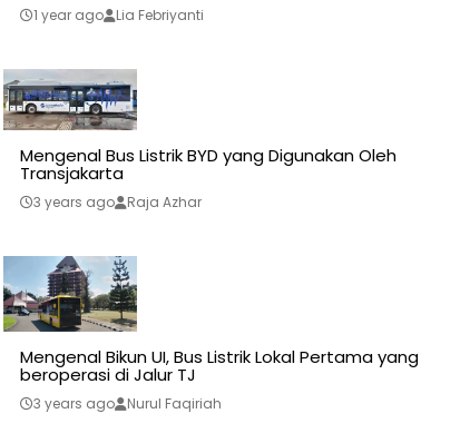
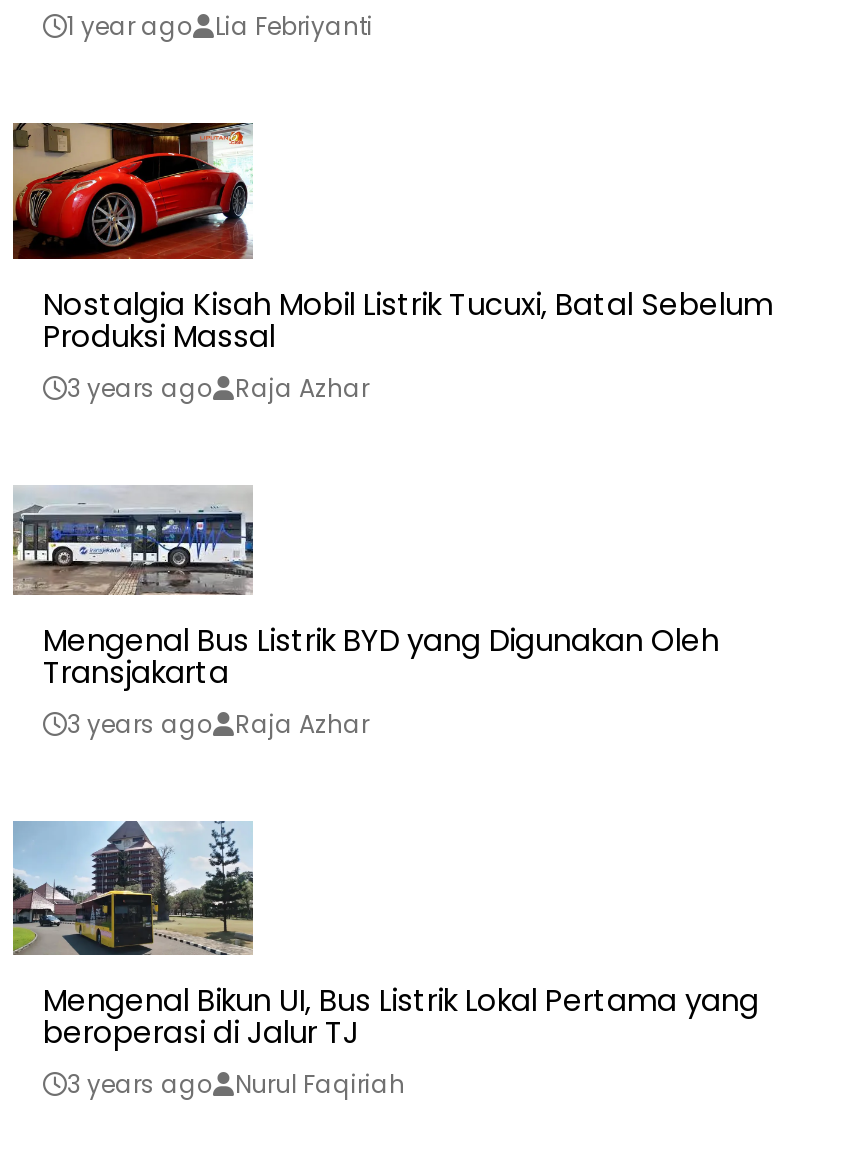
none -> [11,121,773,404] [image] | Nostalgia Kisah Mobil Listrik Tucuxi, Batal Sebelum | Produksi Massal | 3 years ago | Raja Azhar

